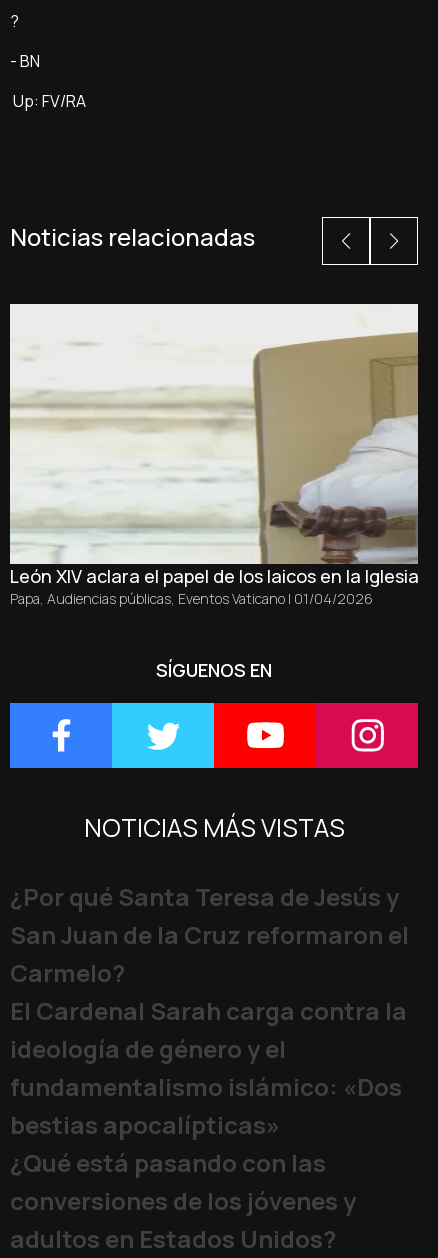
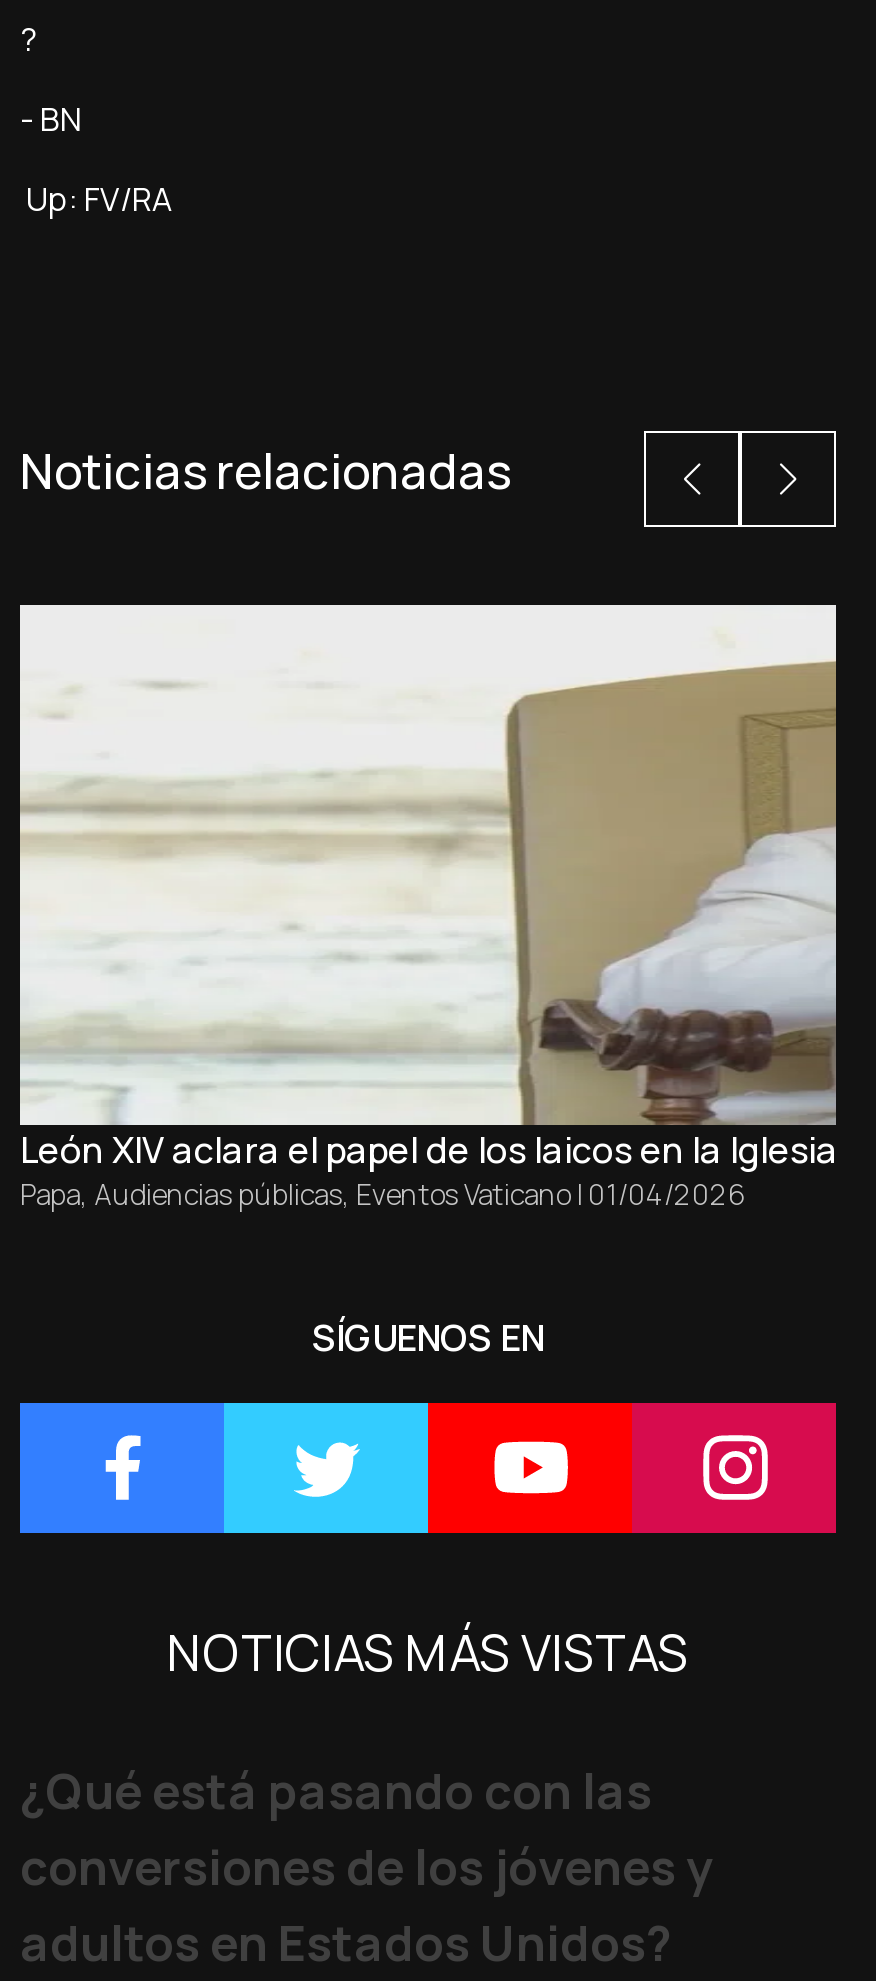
[10,880,409,1141] ¿Por qué Santa Teresa de Jesús y | San Juan de la Cruz reformaron el | Carmelo? | El Cardenal Sarah carga contra la | ideología de género y el | fundamentalismo islámico: «Dos | bestias apocalípticas» -> none

